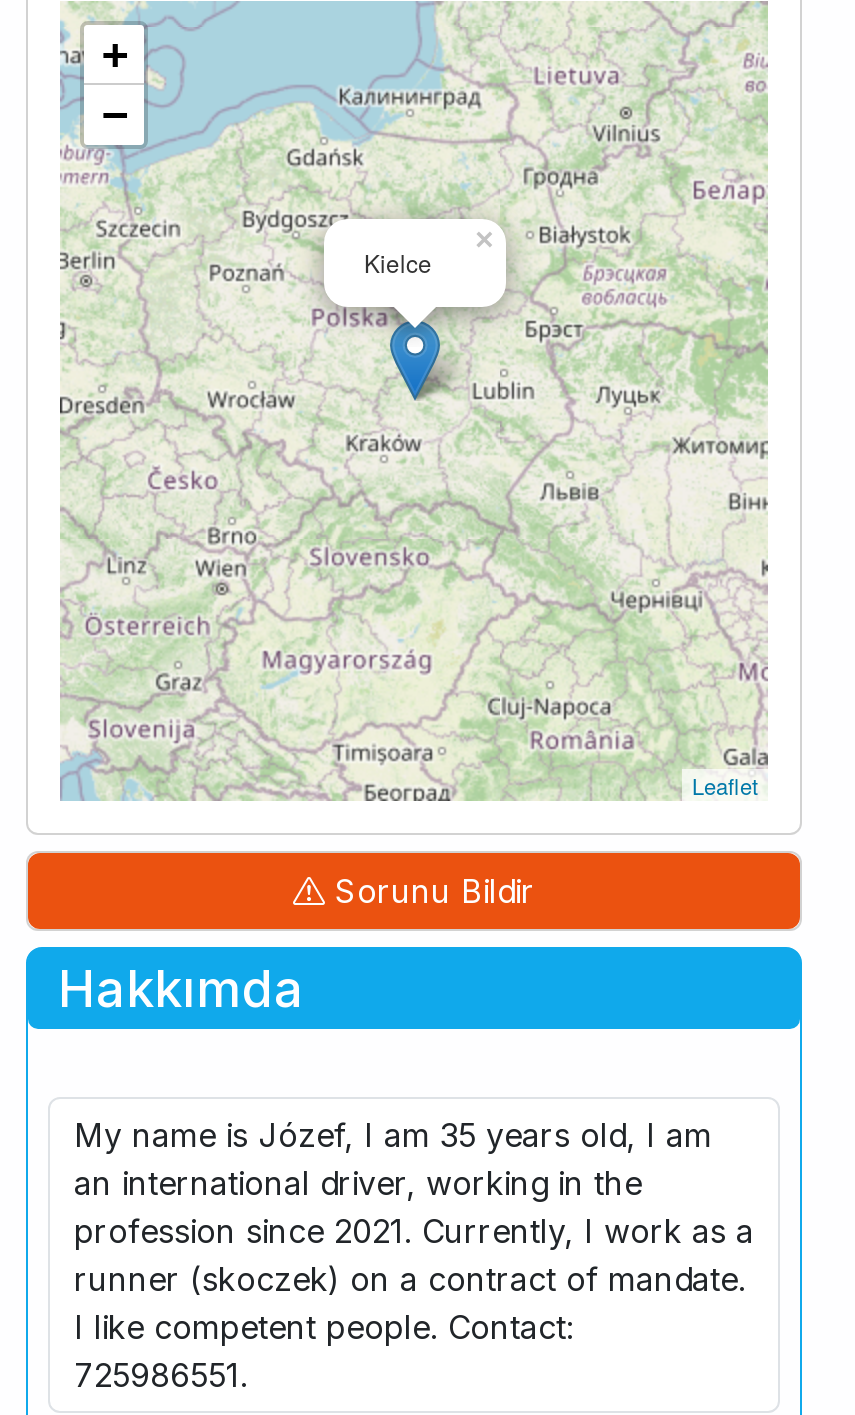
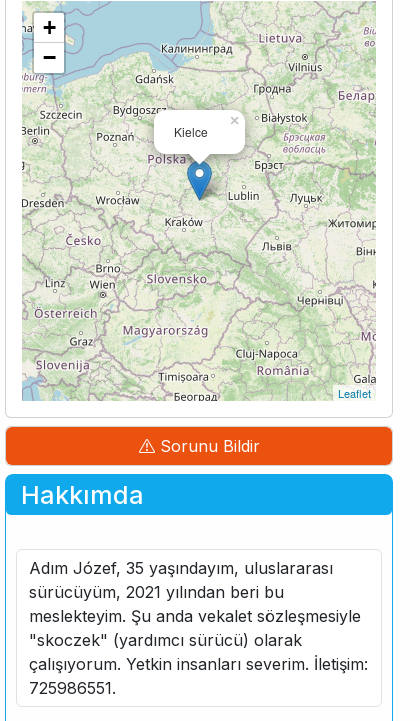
[74,1116,754,1348] My name is Józef, I am 35 years old, I am | an international driver, working in the | profession since 2021. Currently, I work as a | runner (skoczek) on a contract of mandate. | I like competent people. Contact: -> [29,558,368,674] Adım Józef, 35 yaşındayım, uluslararası | sürücüyüm, 2021 yılından beri bu | meslekteyim. Şu anda vekalet sözleşmesiyle | "skoczek" (yardımcı sürücü) olarak | çalışıyorum. Yetkin insanları severim. İletişim:

